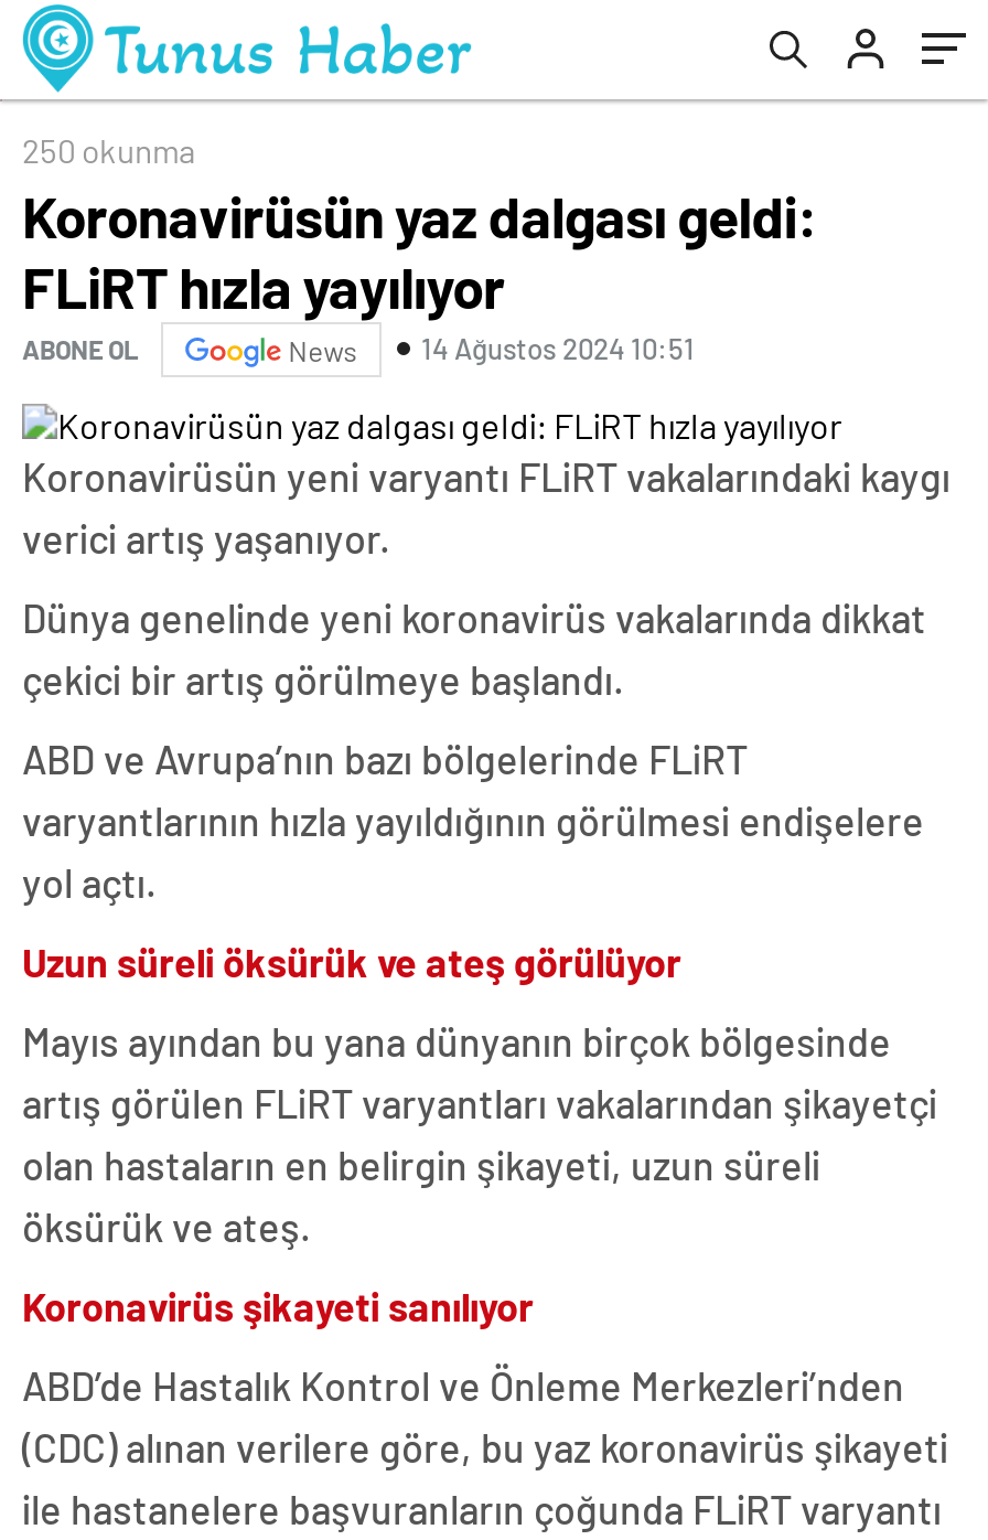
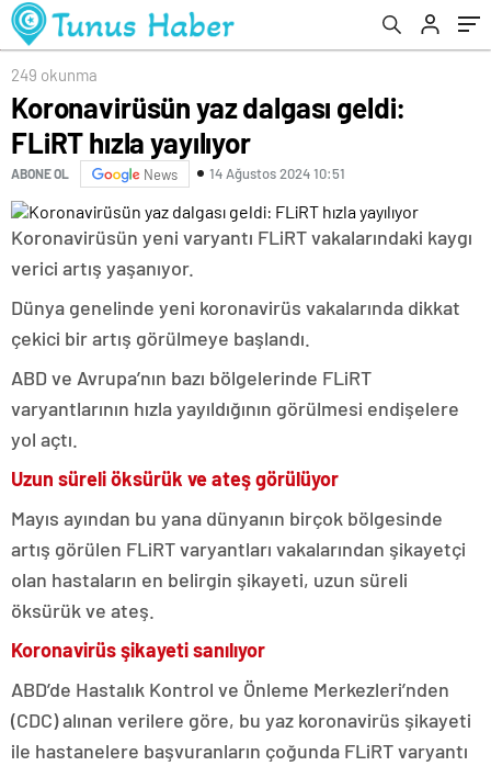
[22,129,196,169] 250 okunma -> [11,64,98,84] 249 okunma

